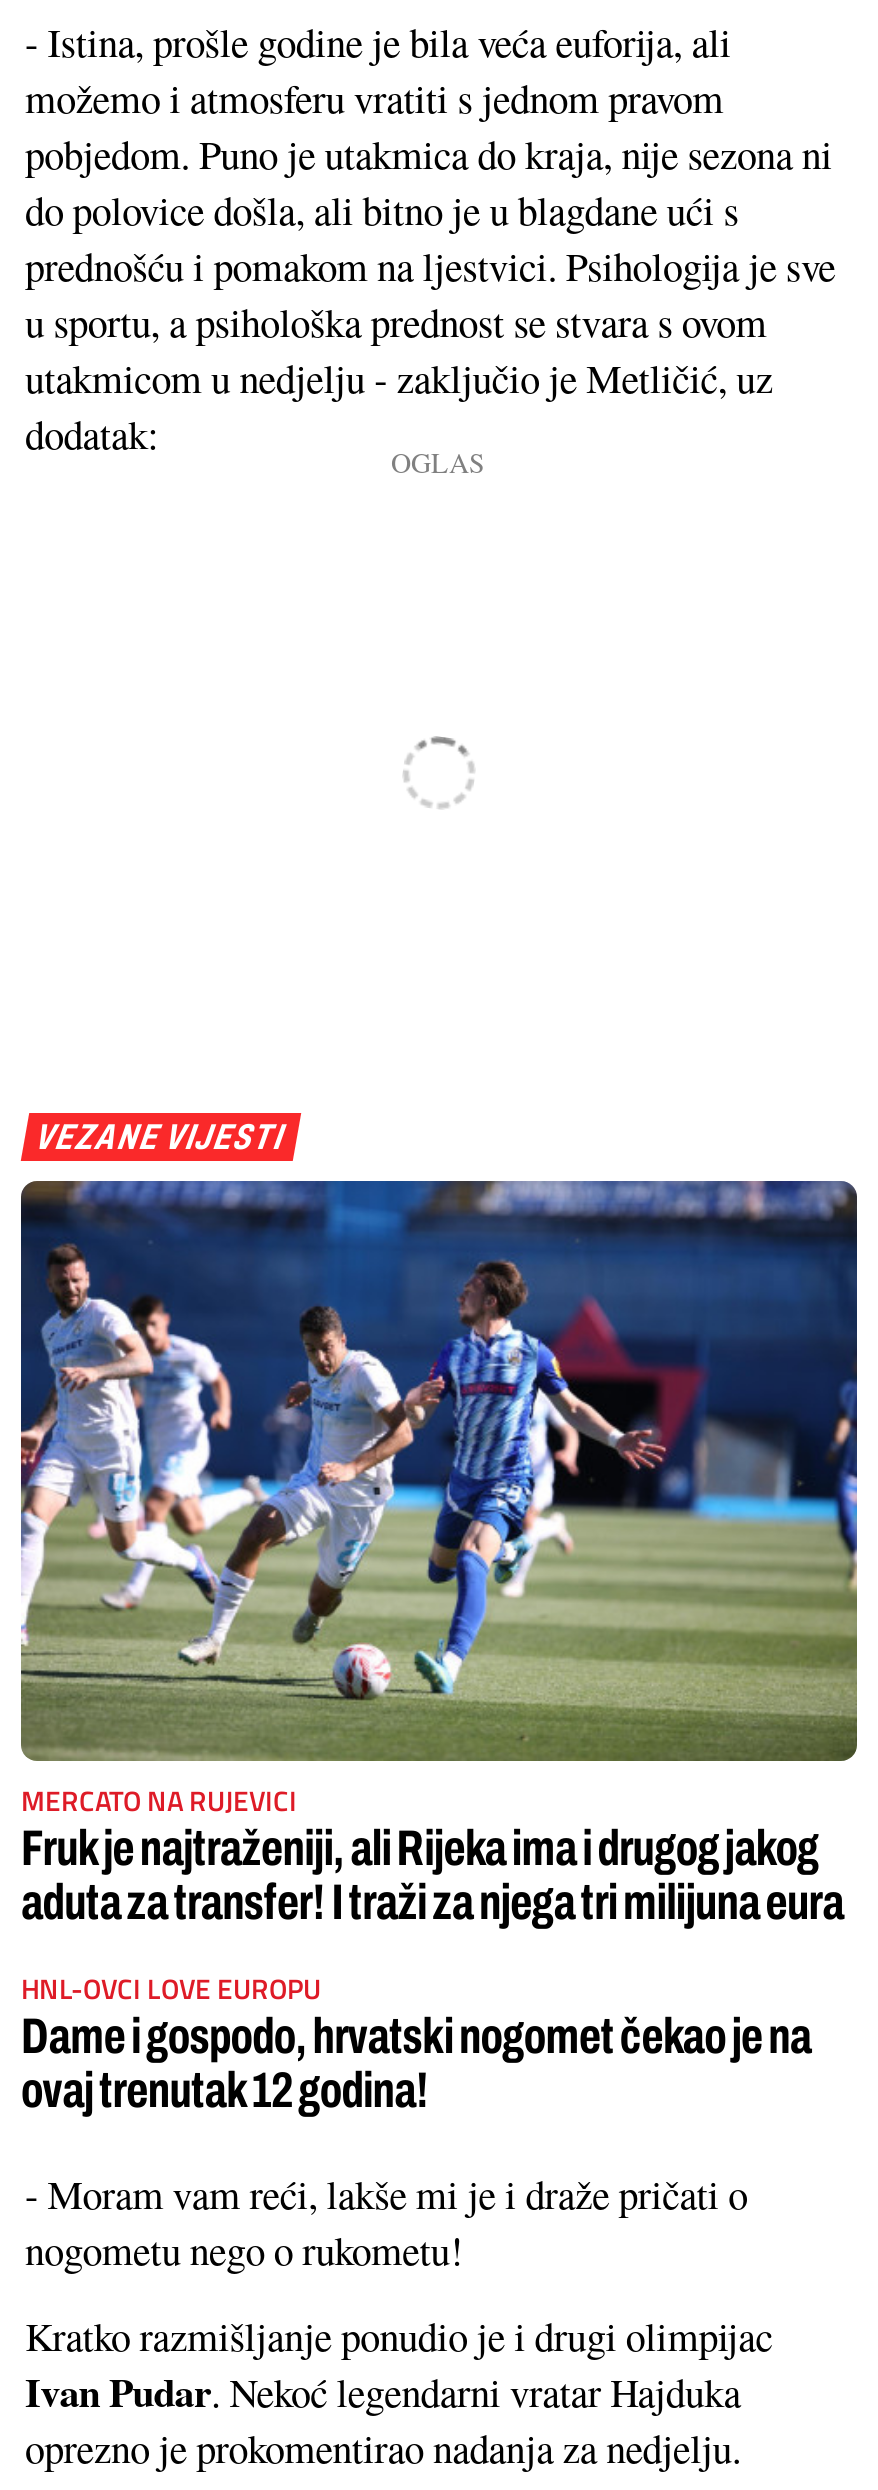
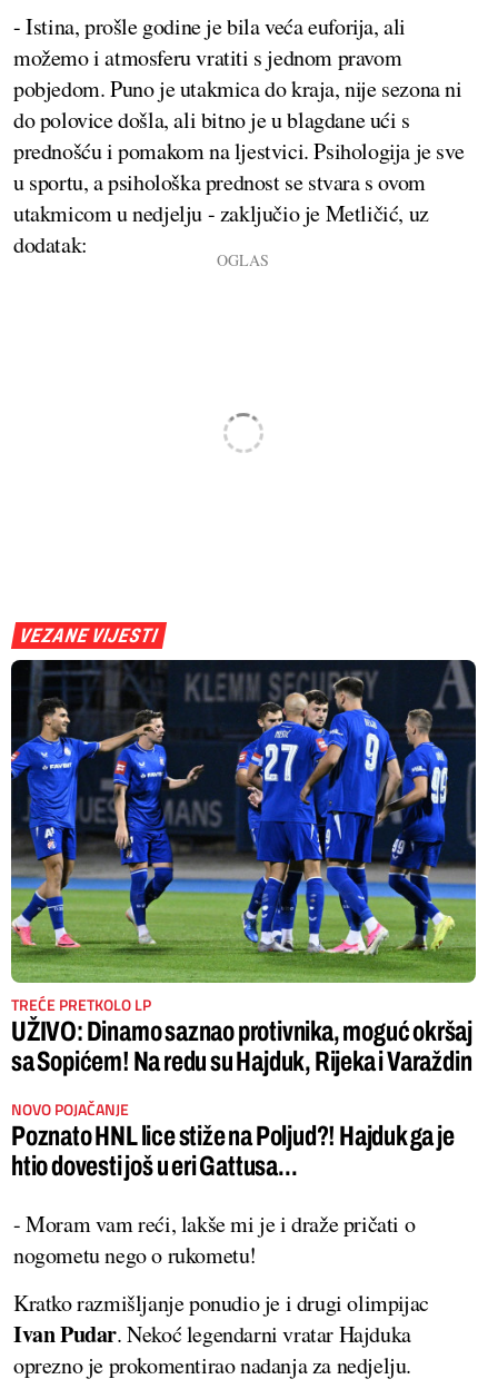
[19,1179,859,1928] [image] | MERCATO NA RUJEVICI | Fruk je najtraženiji, ali Rijeka ima i drugog jakog | aduta za transfer! I traži za njega tri milijuna eura -> [10,659,477,1076] [image] | TREĆE PRETKOLO LP | UŽIVO: Dinamo saznao protivnika, moguć okršaj | sa Sopićem! Na redu su Hajduk, Rijeka i Varaždin
[21,1966,811,2116] HNL-OVCI LOVE EUROPU | Dame i gospodo, hrvatski nogomet čekao je na | ovaj trenutak 12 godina! -> [11,1097,454,1180] NOVO POJAČANJE | Poznato HNL lice stiže na Poljud?! Hajduk ga je | htio dovesti još u eri Gattusa...

